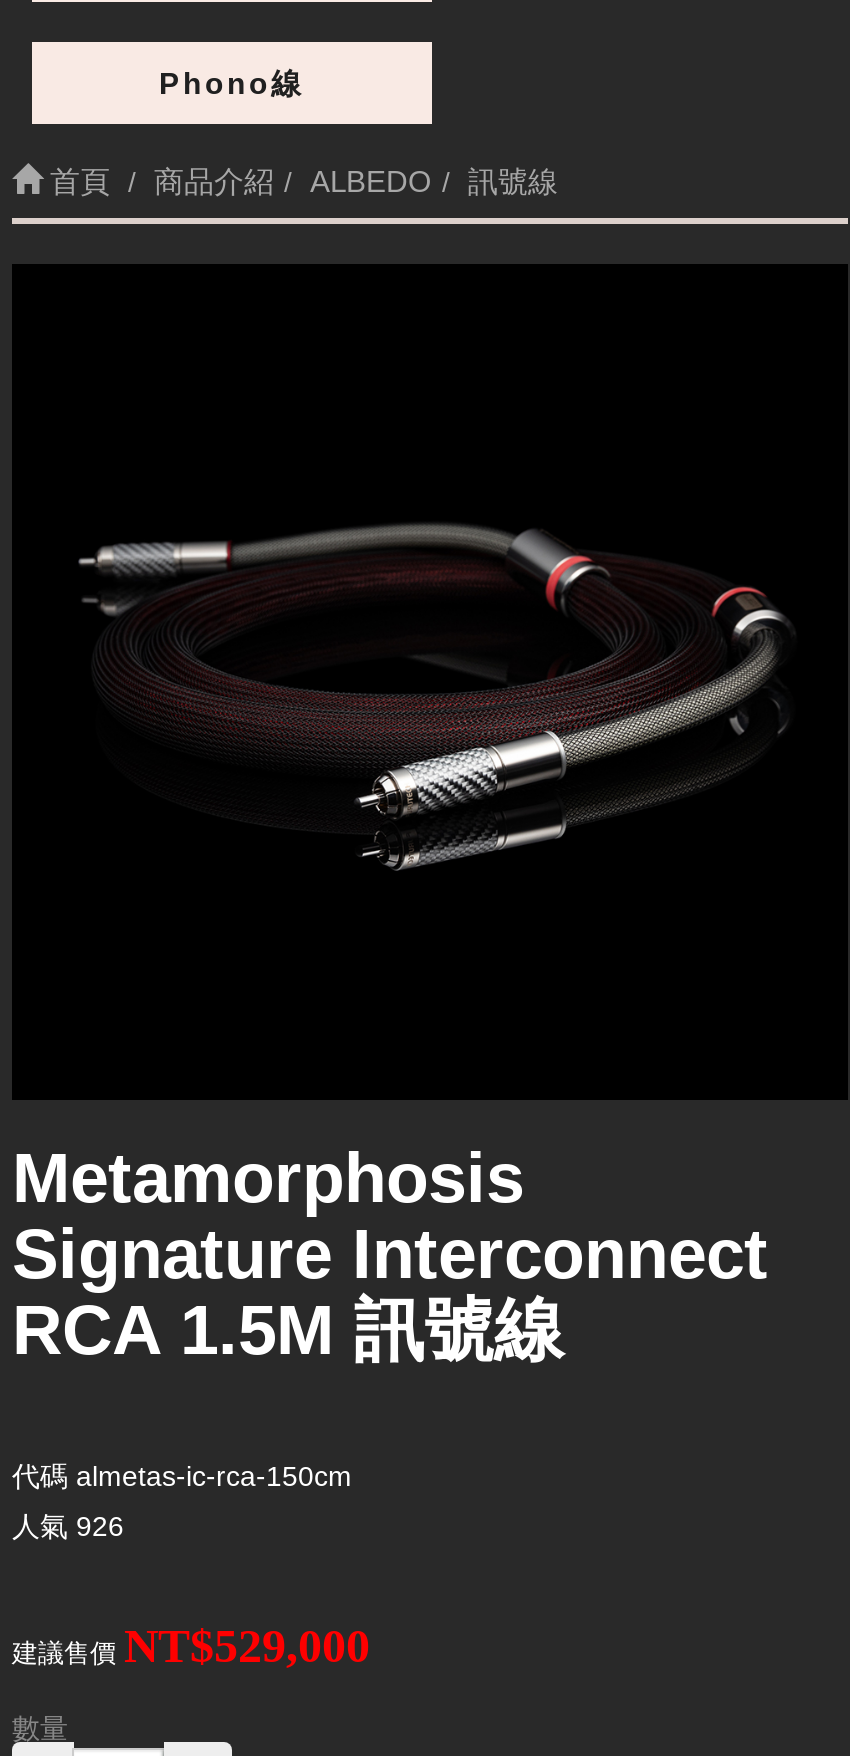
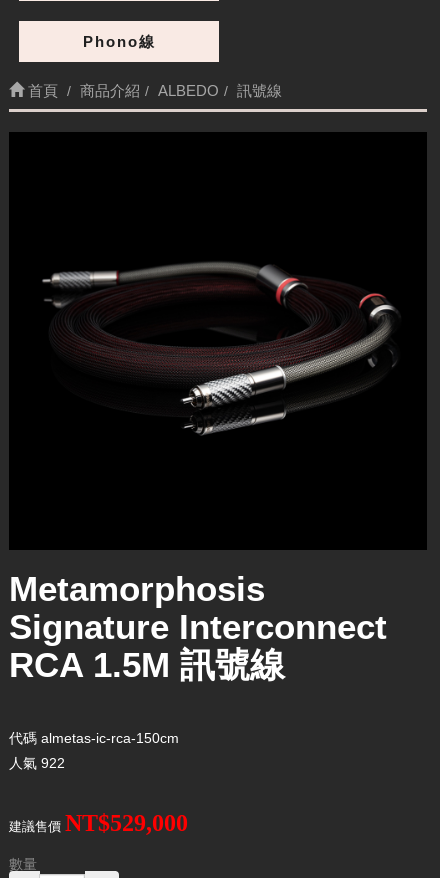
[12,1511,124,1543] 人氣926 -> [9,755,65,771] 人氣922

